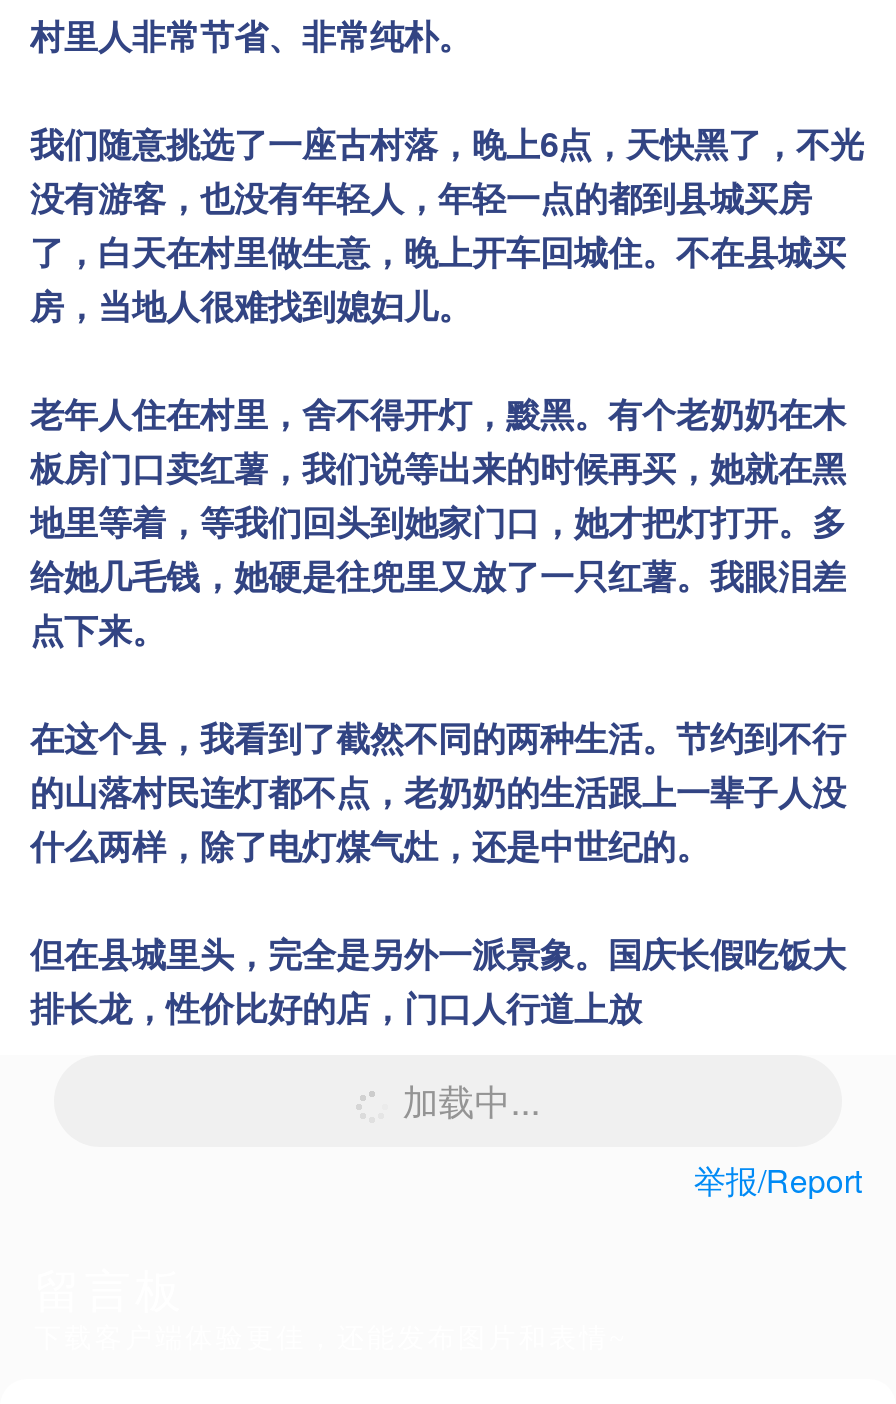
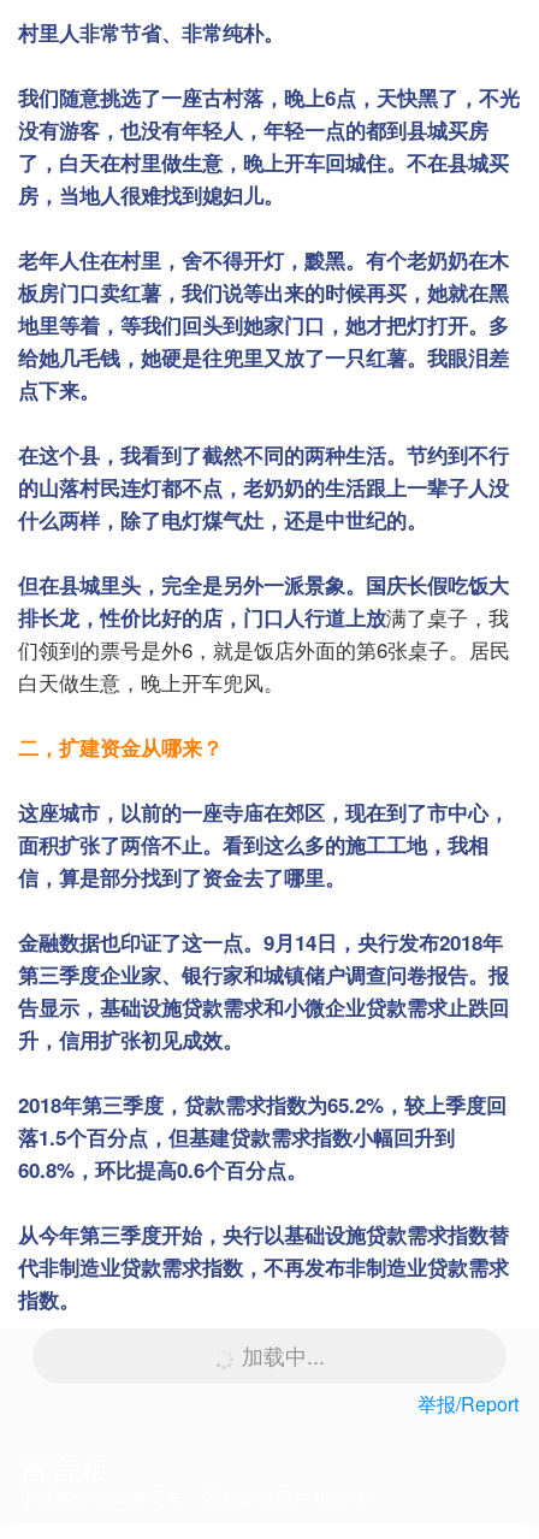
[30,983,642,1031] 排长龙，性价比好的店，门口人行道上放 -> [18,603,510,1314] 排长龙，性价比好的店，门口人行道上放满了桌子，我 | 们领到的票号是外6，就是饭店外面的第6张桌子。居民 | 白天做生意，晚上开车兜风。 | 二，扩建资金从哪来？ | 这座城市，以前的一座寺庙在郊区，现在到了市中心， | 面积扩张了两倍不止。看到这么多的施工工地，我相 | 信，算是部分找到了资金去了哪里。 | 金融数据也印证了这一点。9月14日，央行发布2018年 | 第三季度企业家、银行家和城镇储户调查问卷报告。报 | 告显示，基础设施贷款需求和小微企业贷款需求止跌回 | 升，信用扩张初见成效。 | 2018年第三季度，贷款需求指数为65.2%，较上季度回 | 落1.5个百分点，但基建贷款需求指数小幅回升到 | 60.8%，环比提高0.6个百分点。 | 从今年第三季度开始，央行以基础设施贷款需求指数替 | 代非制造业贷款需求指数，不再发布非制造业贷款需求 | 指数。

